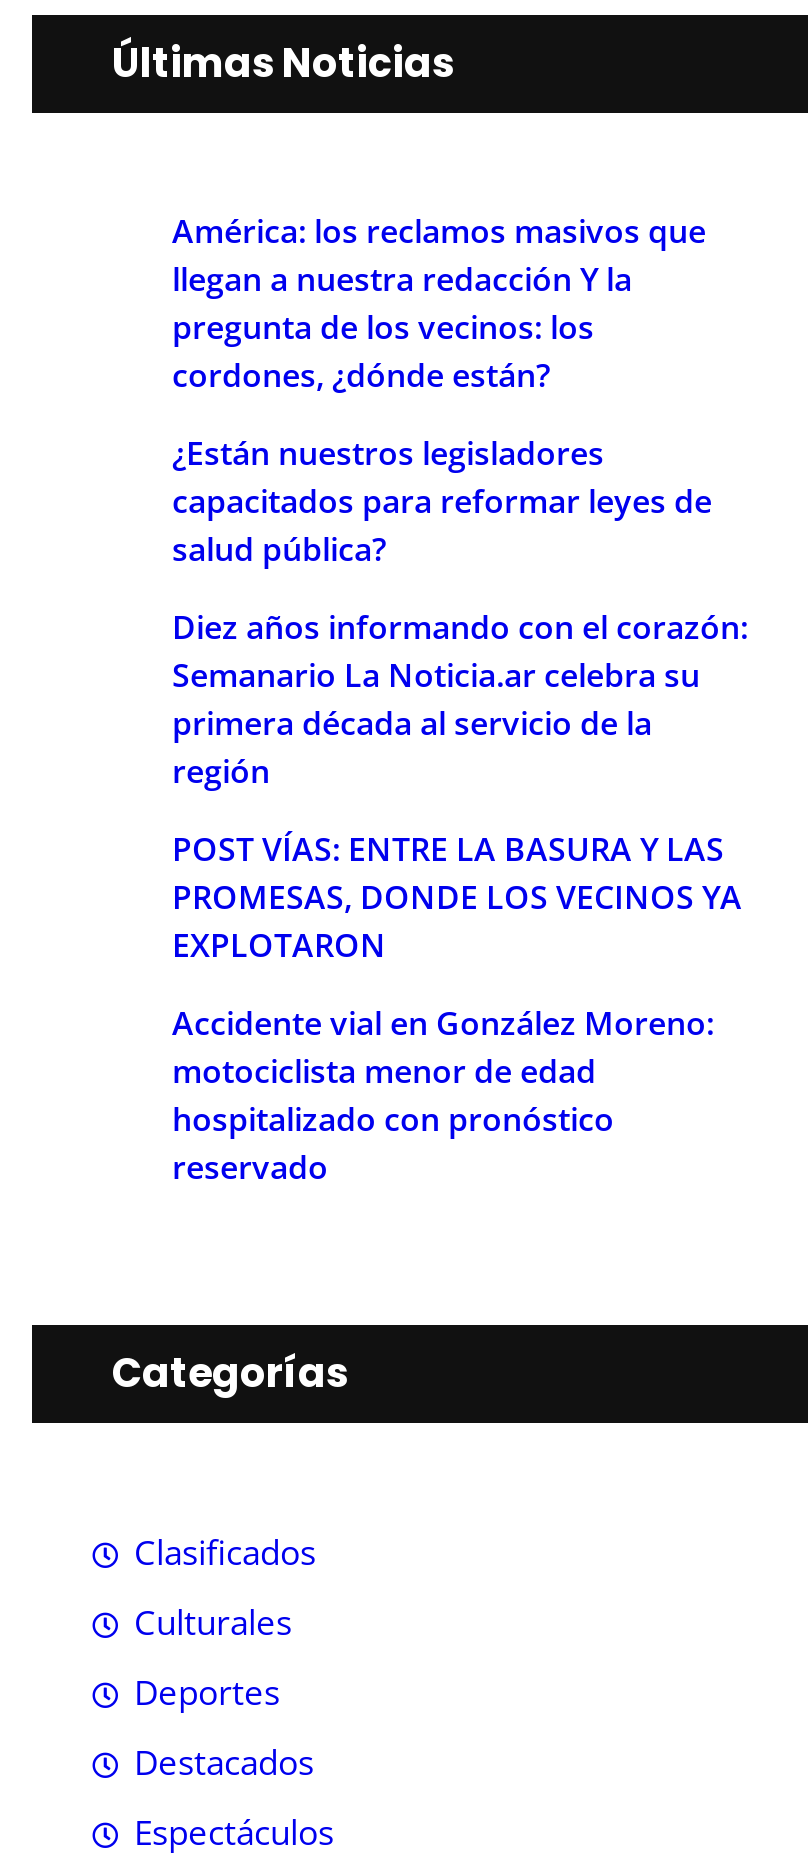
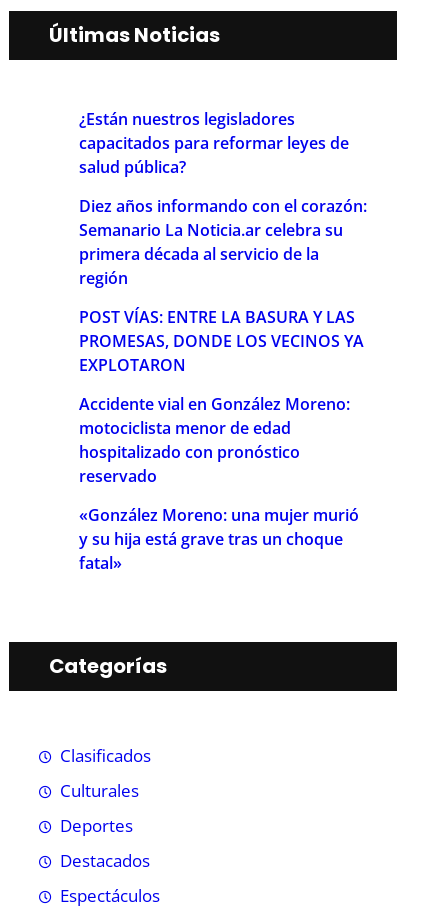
[172,209,706,397] América: los reclamos masivos que | llegan a nuestra redacción Y la | pregunta de los vecinos: los | cordones, ¿dónde están? -> none
moved [172,431,748,1189] -> [79,108,367,487]: ¿Están nuestros legisladores | capacitados para reformar leyes de | salud pública? | ... | hospitalizado con pronóstico | reservado
none -> [79,504,359,574] «González Moreno: una mujer murió | y su hija está grave tras un choque | fatal»

